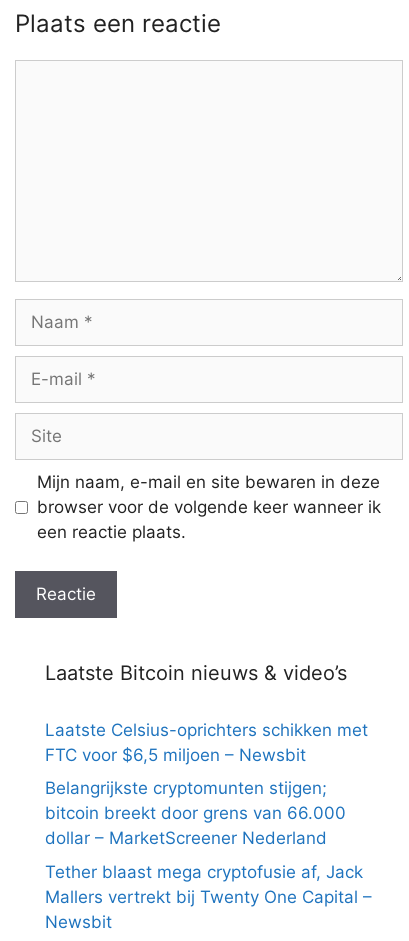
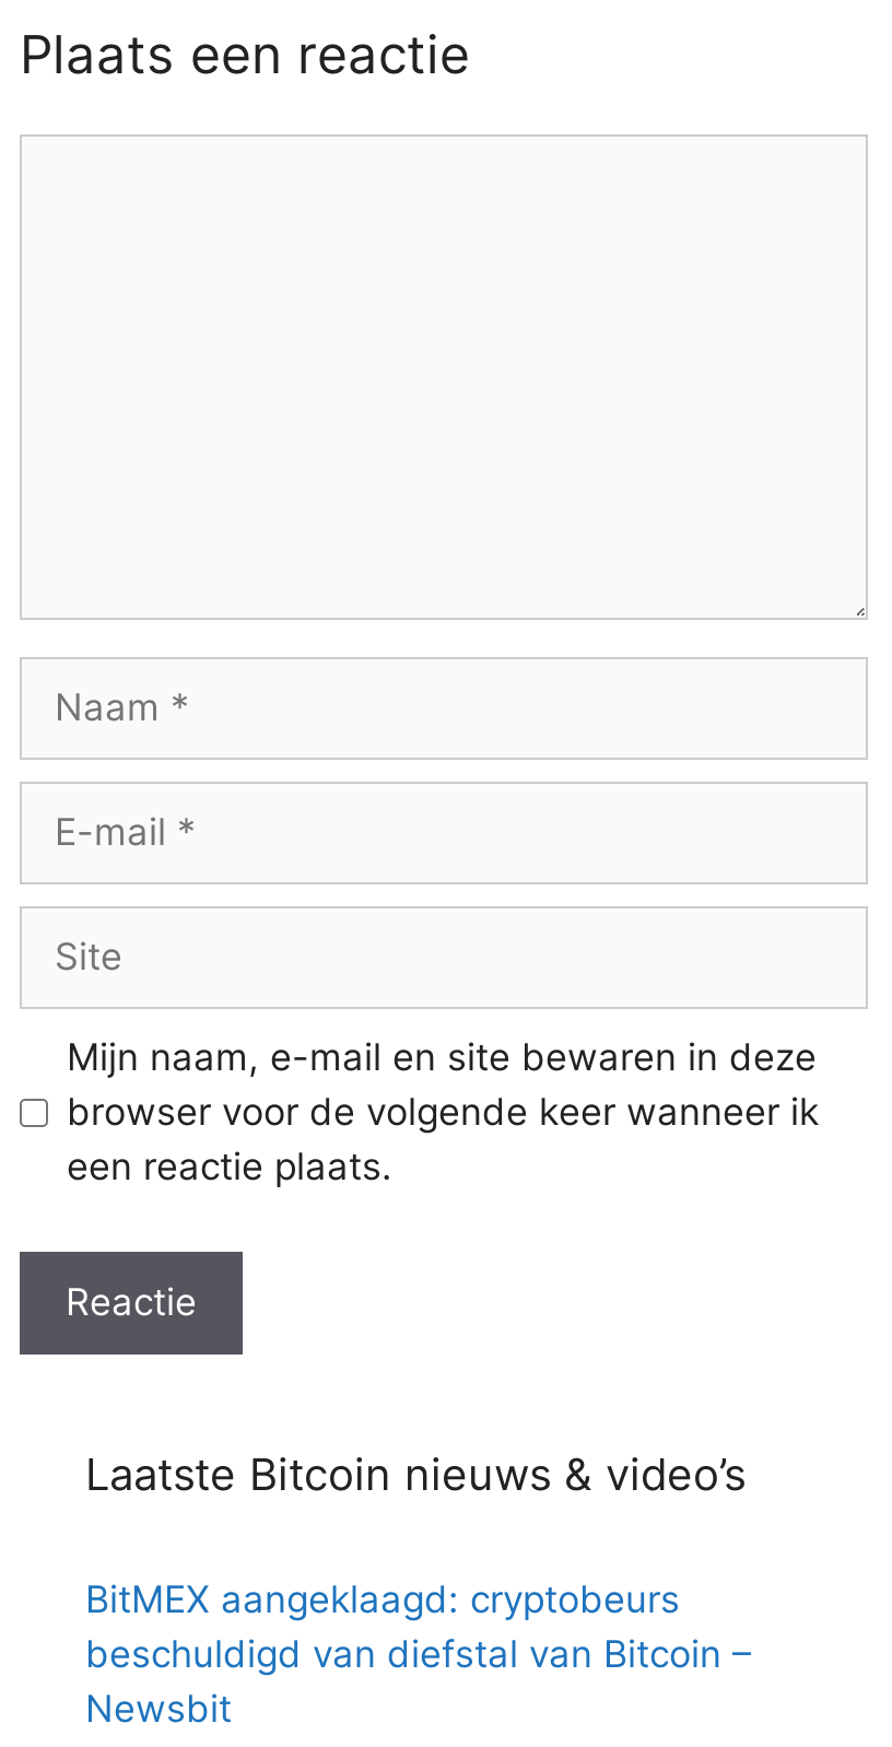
[45,719,372,906] Laatste Celsius-oprichters schikken met | FTC voor $6,5 miljoen – Newsbit | Belangrijkste cryptomunten stijgen; | bitcoin breekt door grens van 66.000 | dollar – MarketScreener Nederland | Tether blaast mega cryptofusie af, Jack | Mallers vertrekt bij Twenty One Capital – -> [85,1576,752,1675] BitMEX aangeklaagd: cryptobeurs | beschuldigd van diefstal van Bitcoin –

